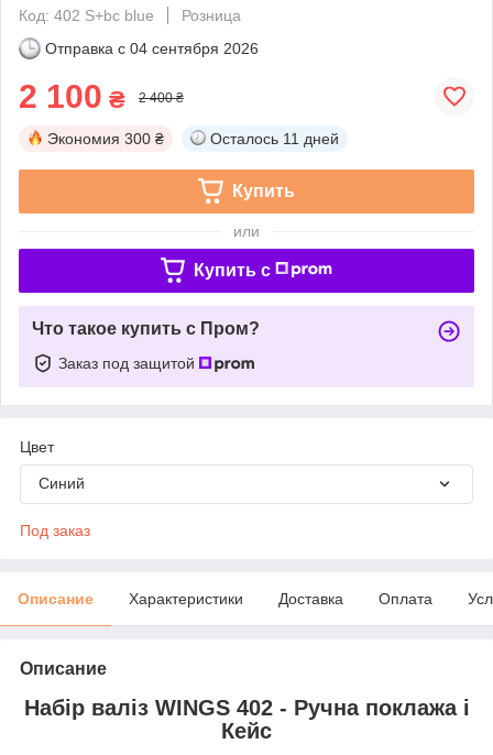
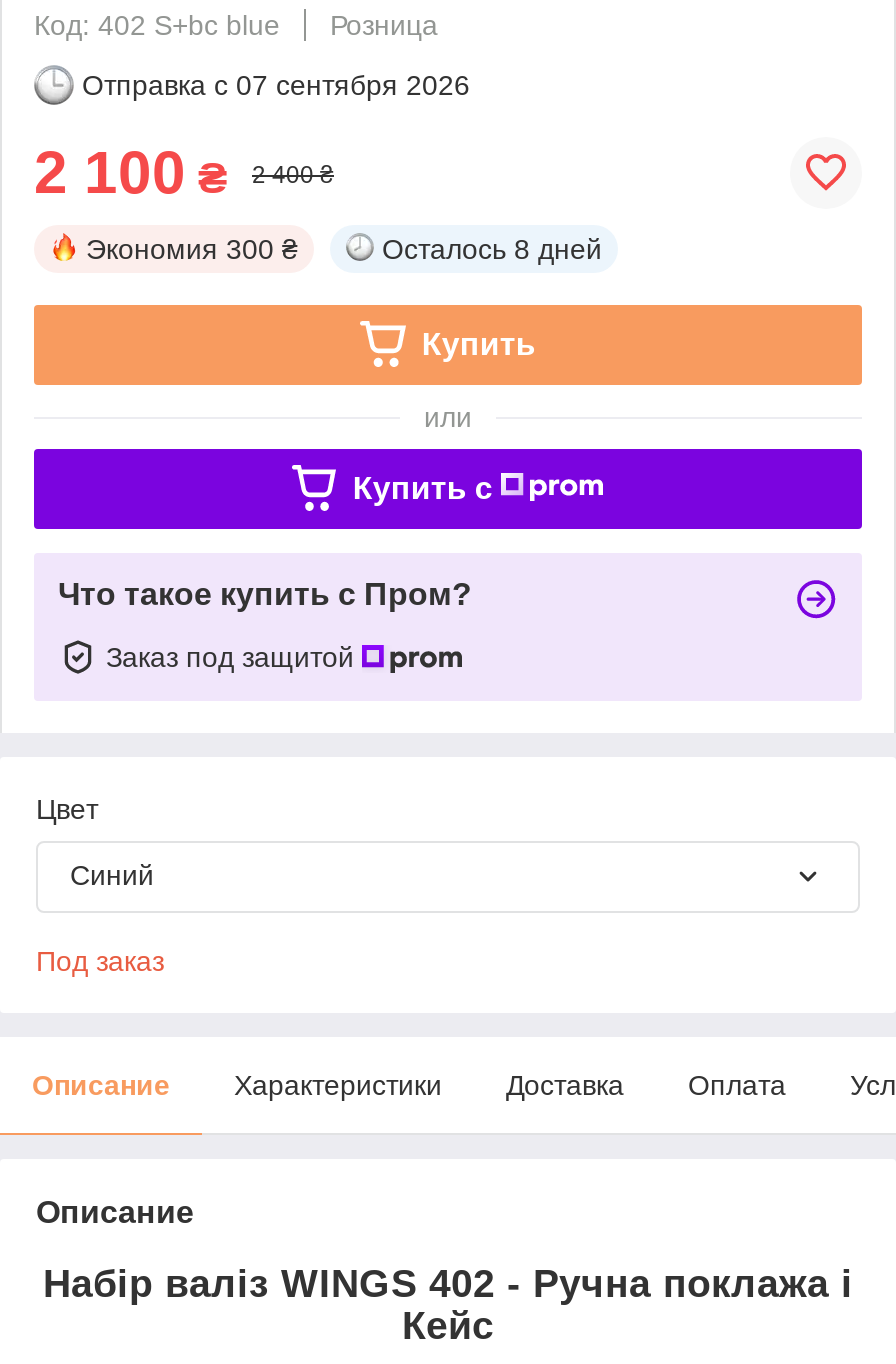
[45,39,259,57] Отправка с 04 сентября 2026 -> [82,69,470,101] Отправка с 07 сентября 2026
[210,130,339,147] Осталось 11 дней -> [382,233,602,265] Осталось 8 дней

